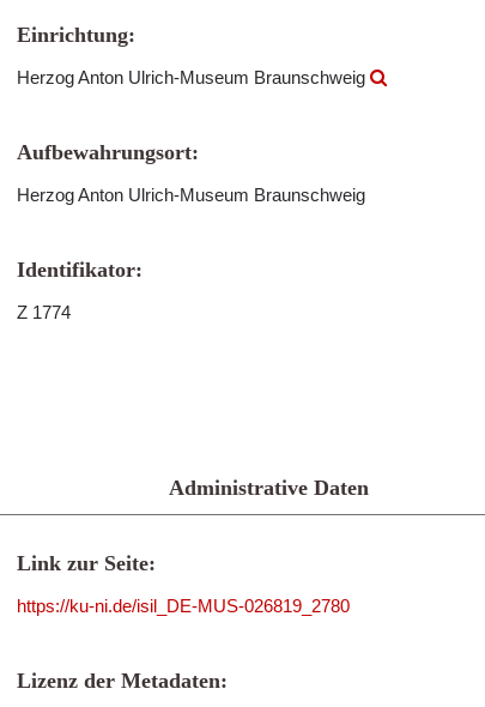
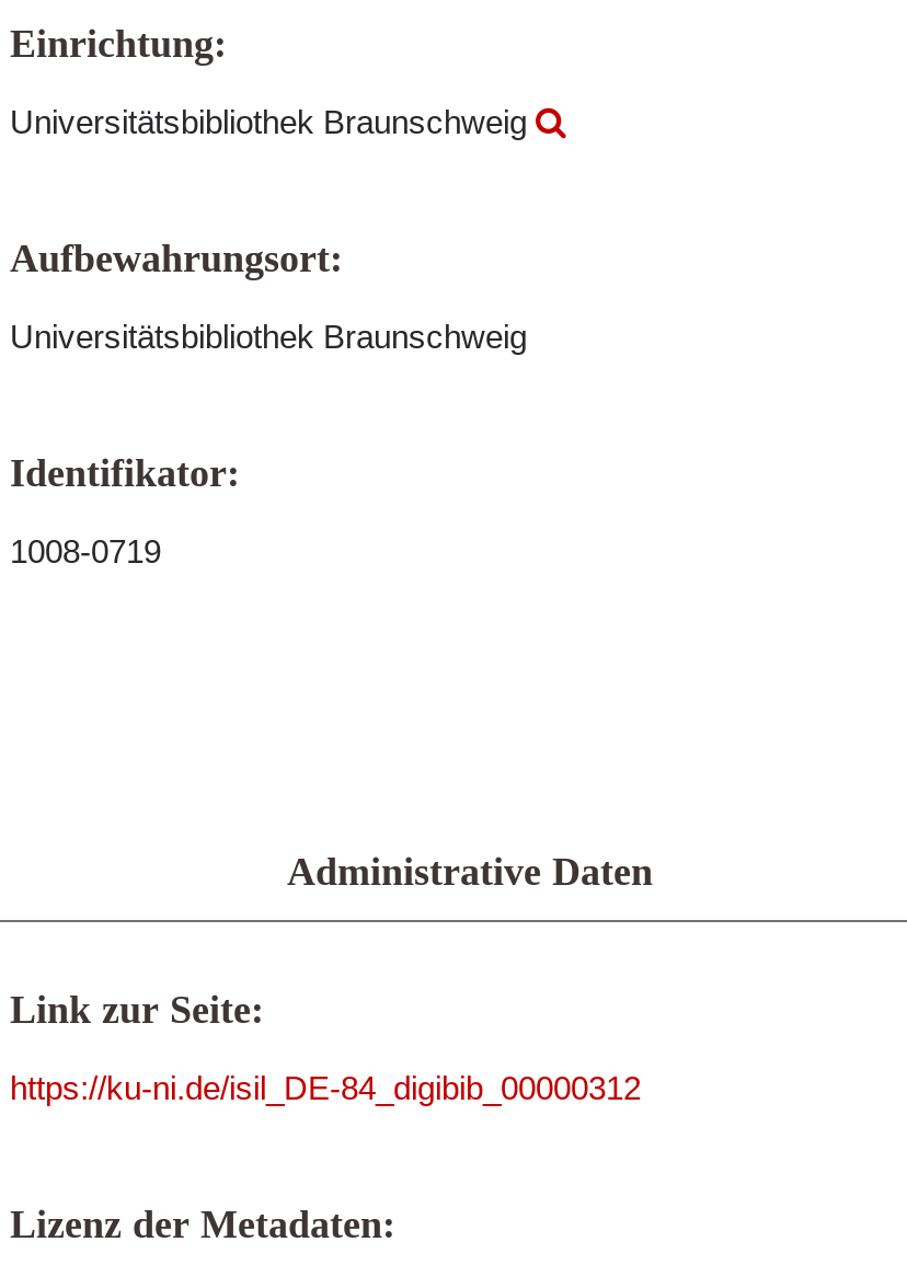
[17,67,370,87] Herzog Anton Ulrich-Museum Braunschweig -> [10,103,536,140] Universitätsbibliothek Braunschweig
[17,185,365,205] Herzog Anton Ulrich-Museum Braunschweig -> [10,318,527,355] Universitätsbibliothek Braunschweig
[17,302,71,322] Z 1774 -> [10,532,161,570] 1008-0719
[17,596,350,616] https://ku-ni.de/isil_DE-MUS-026819_2780 -> [10,1069,641,1106] https://ku-ni.de/isil_DE-84_digibib_00000312

